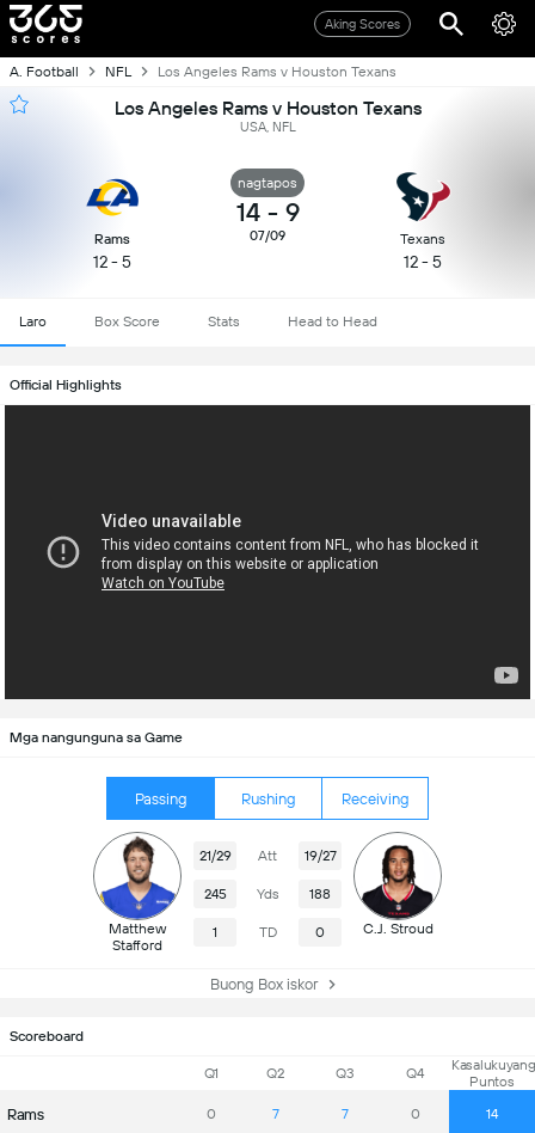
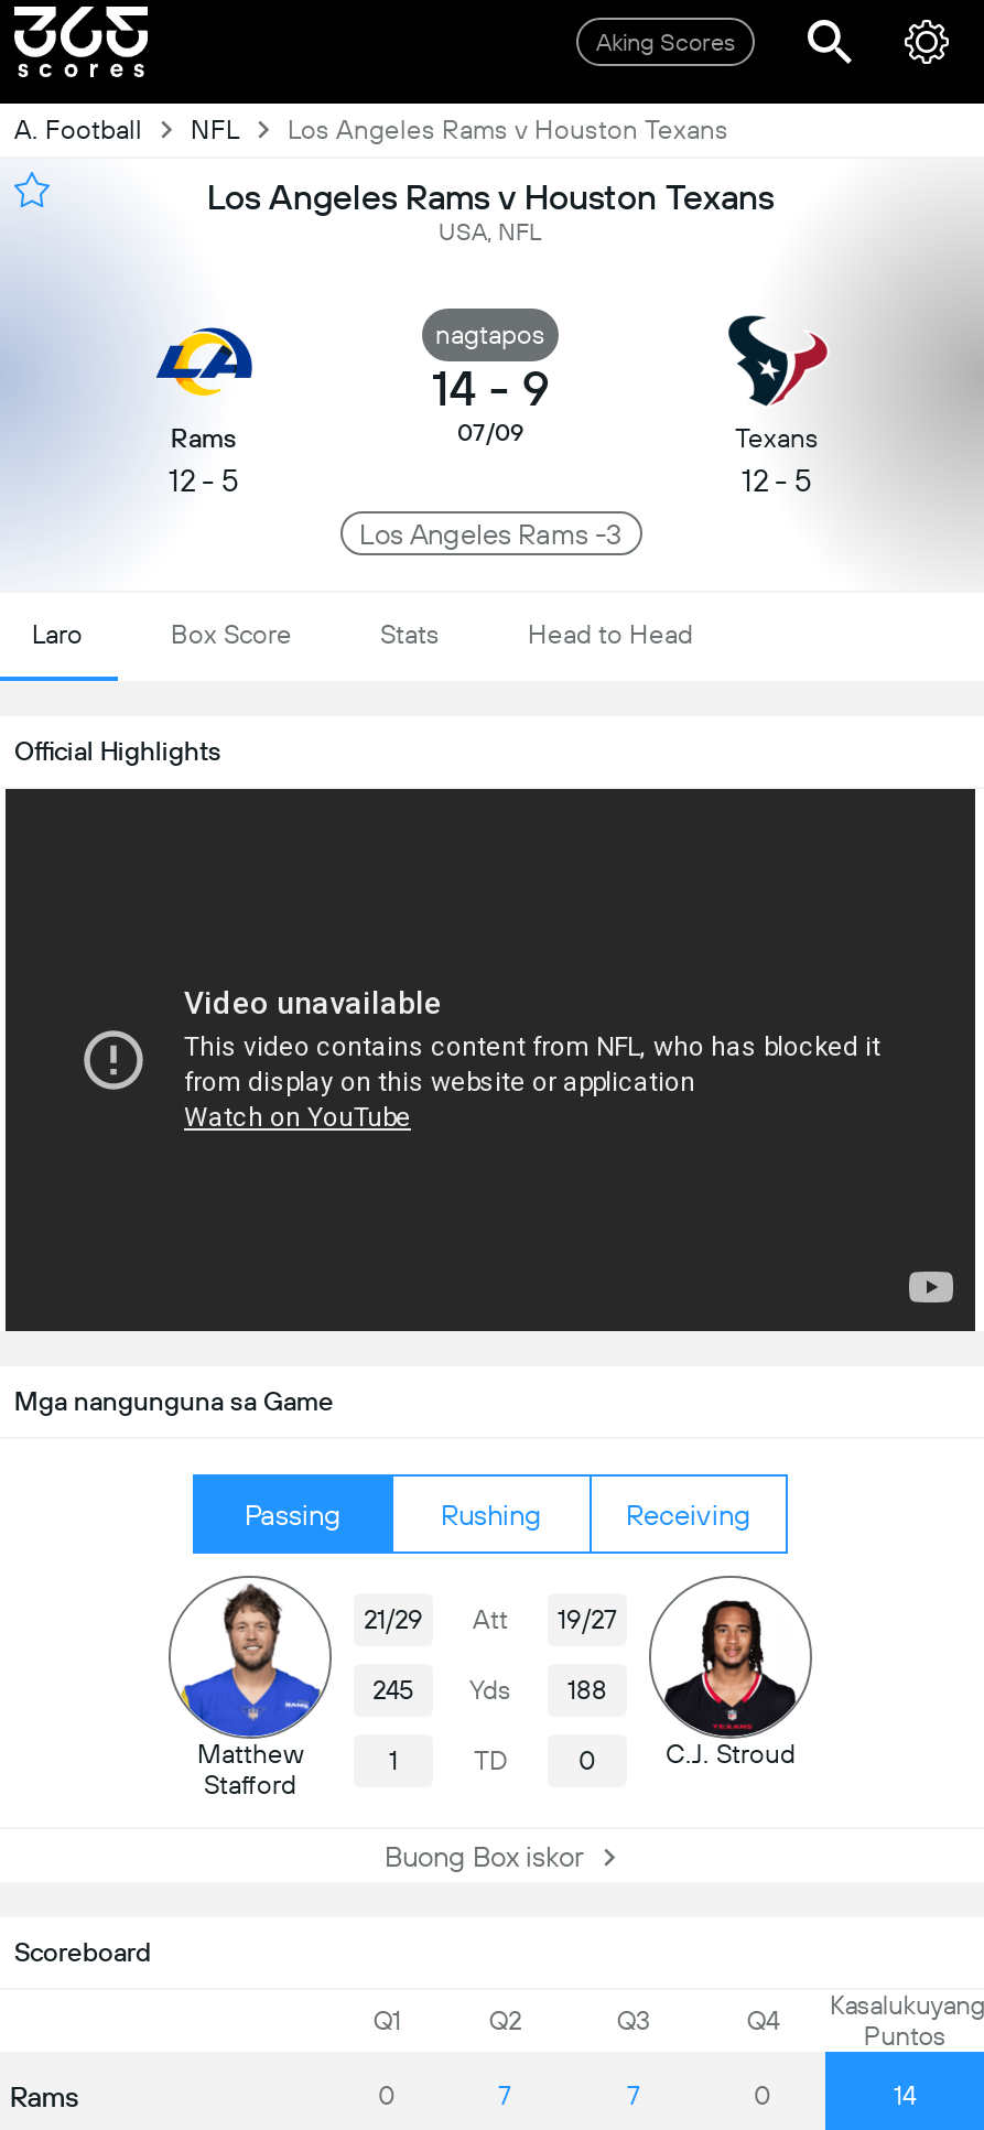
none -> [359,517,621,550] Los Angeles Rams -3

